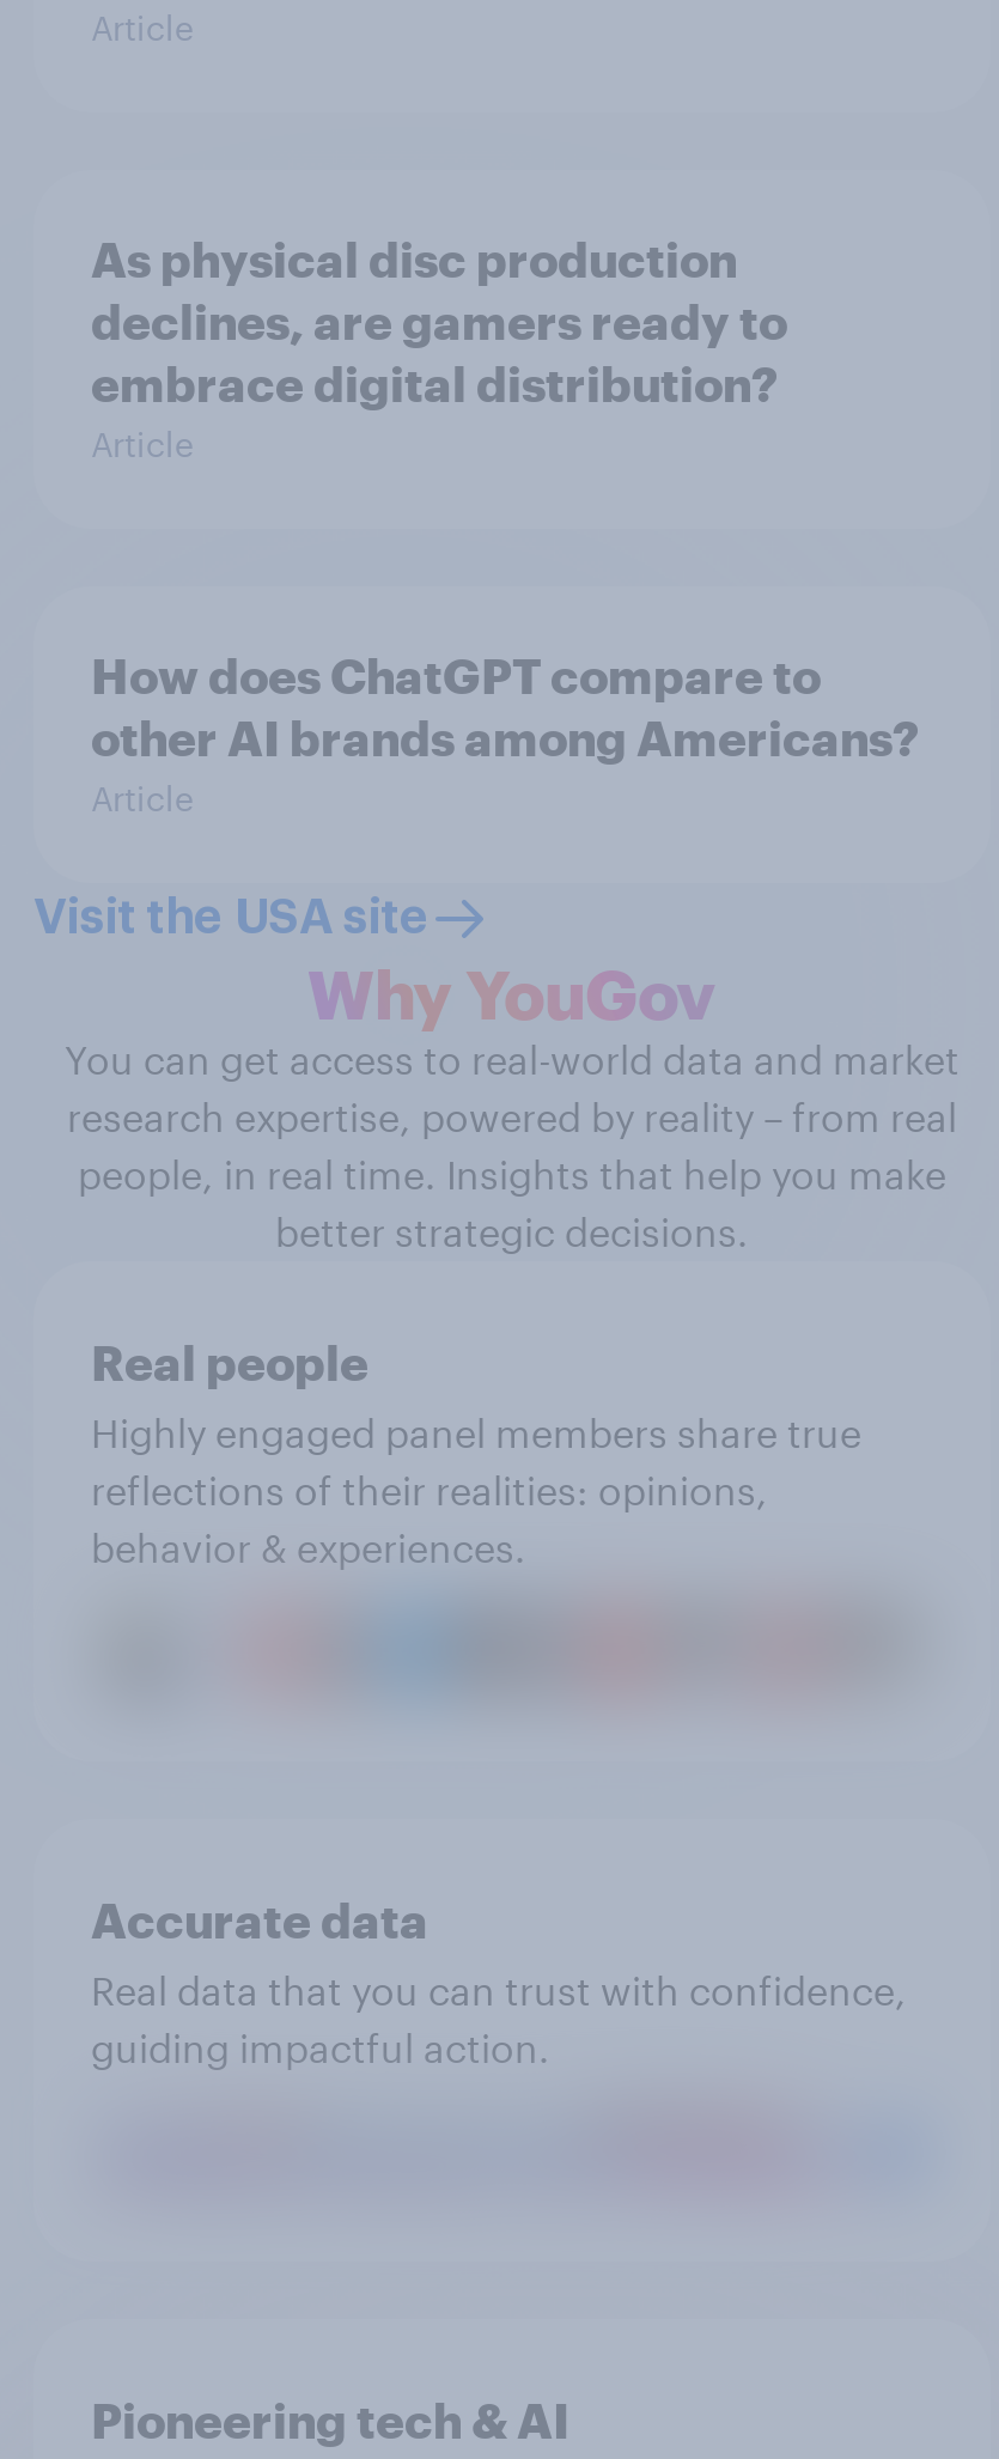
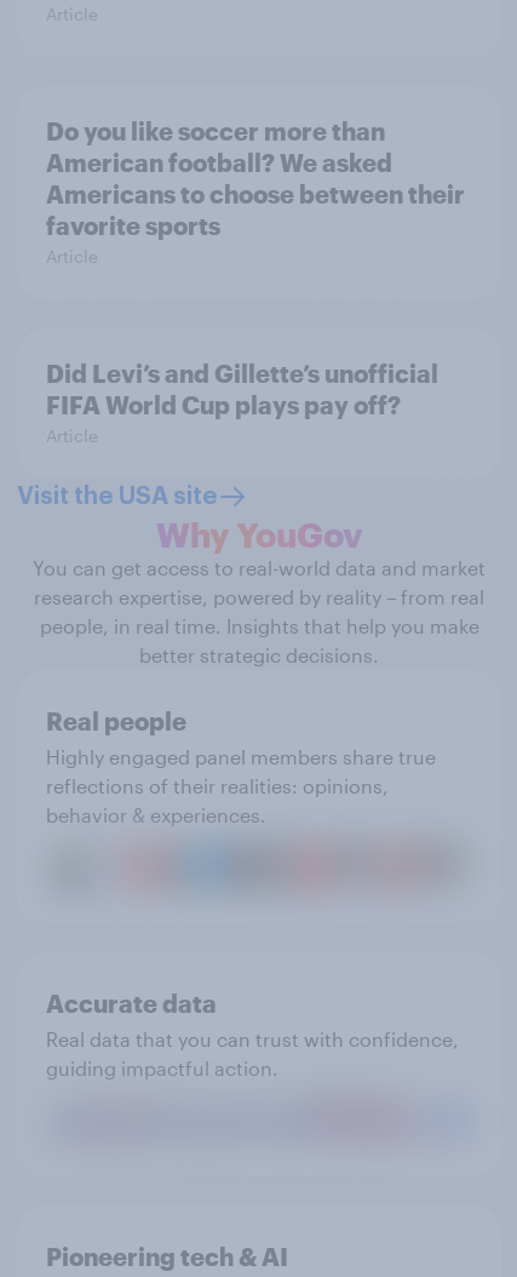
[91,230,787,412] As physical disc production | declines, are gamers ready to | embrace digital distribution? -> [46,116,465,240] Do you like soccer more than | American football? We asked | Americans to choose between their | favorite sports
[91,646,919,766] How does ChatGPT compare to | other AI brands among Americans? -> [46,359,438,419] Did Levi’s and Gillette’s unofficial | FIFA World Cup plays pay off?

